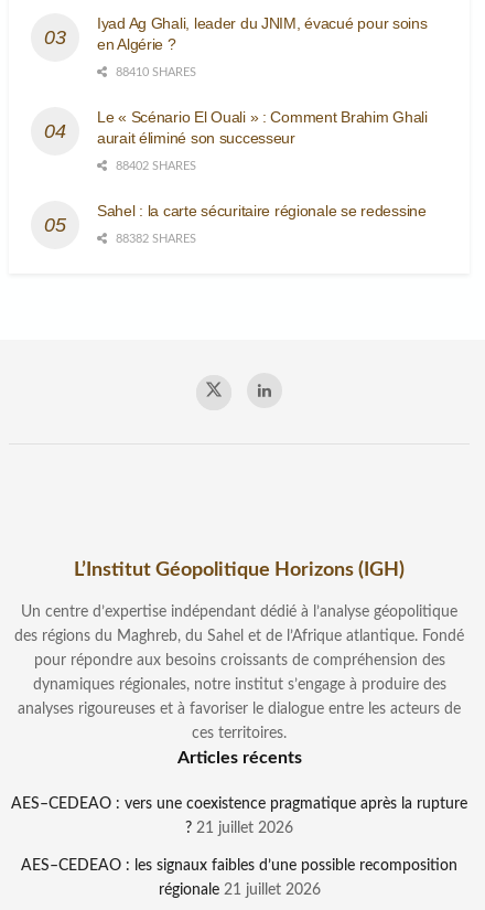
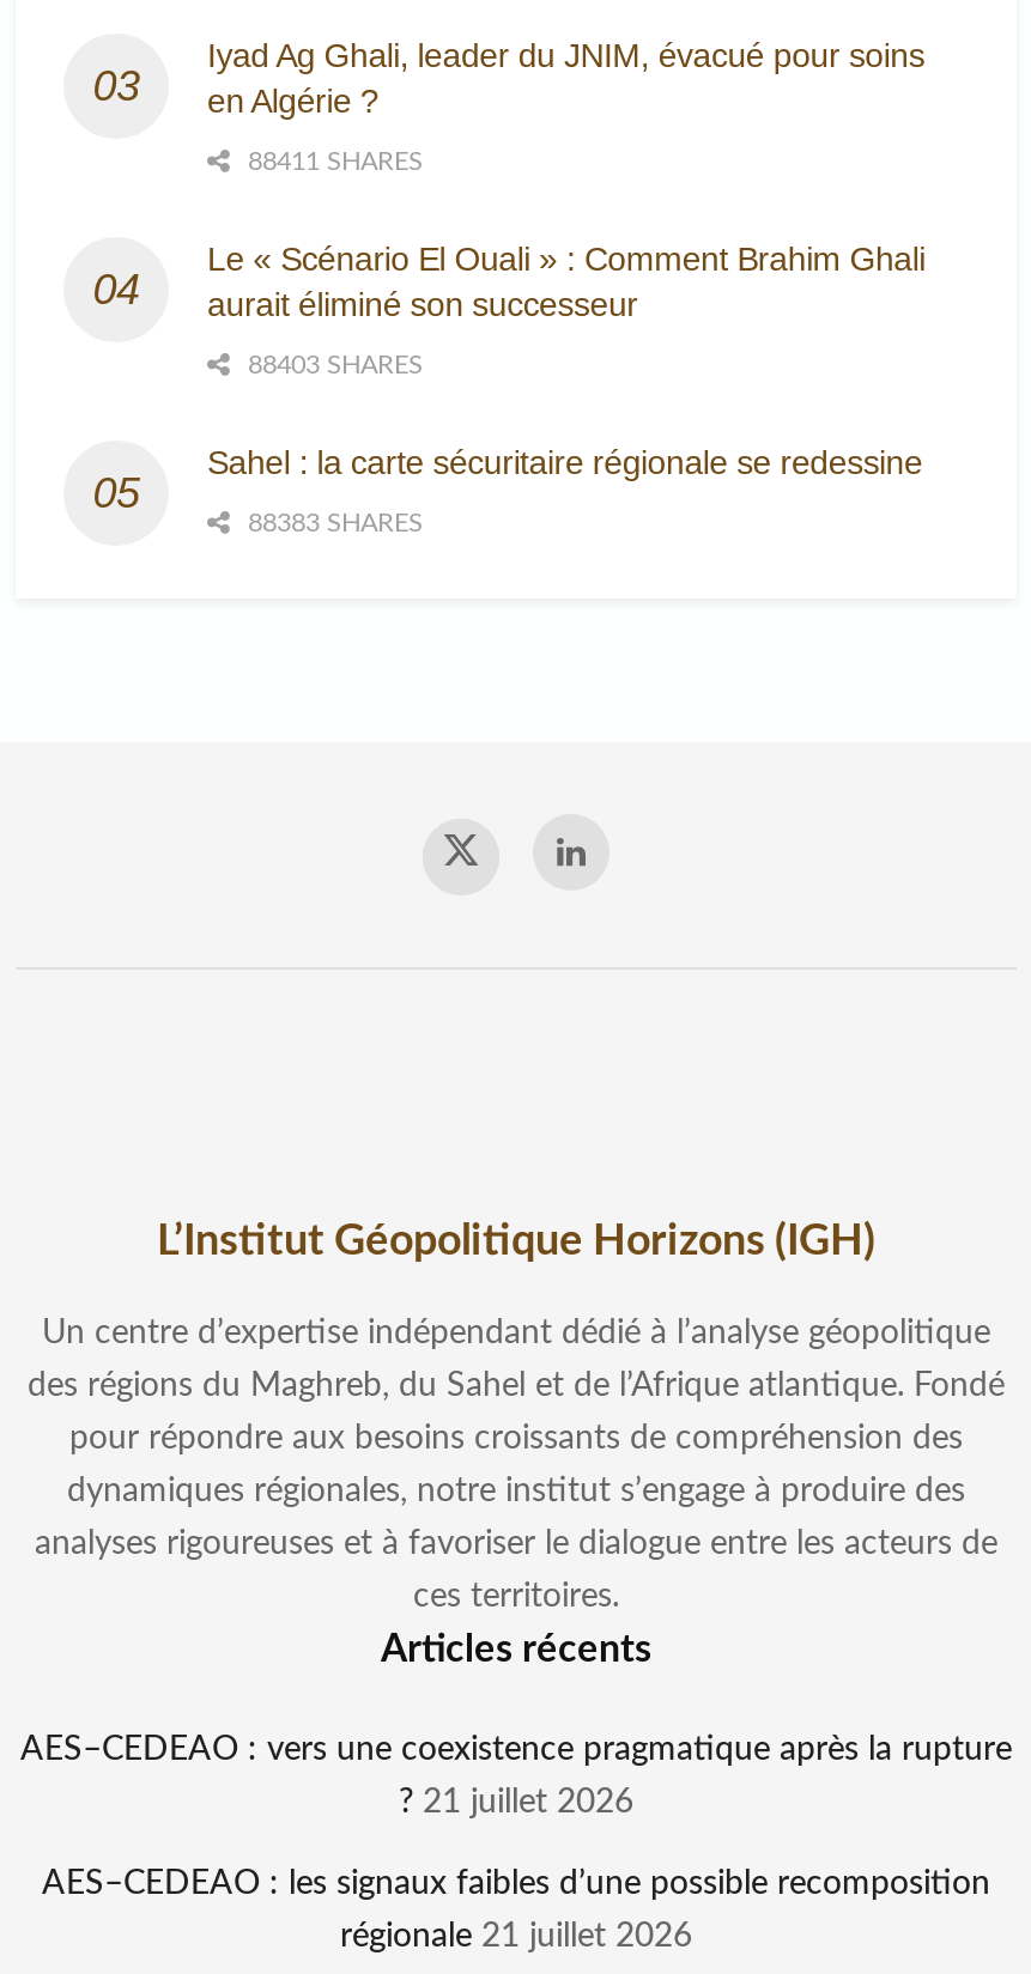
[112,67,196,79] 88410 SHARES -> [241,150,423,176] 88411 SHARES
[112,160,196,173] 88402 SHARES -> [241,353,423,379] 88403 SHARES
[112,233,196,245] 88382 SHARES -> [241,511,423,537] 88383 SHARES

